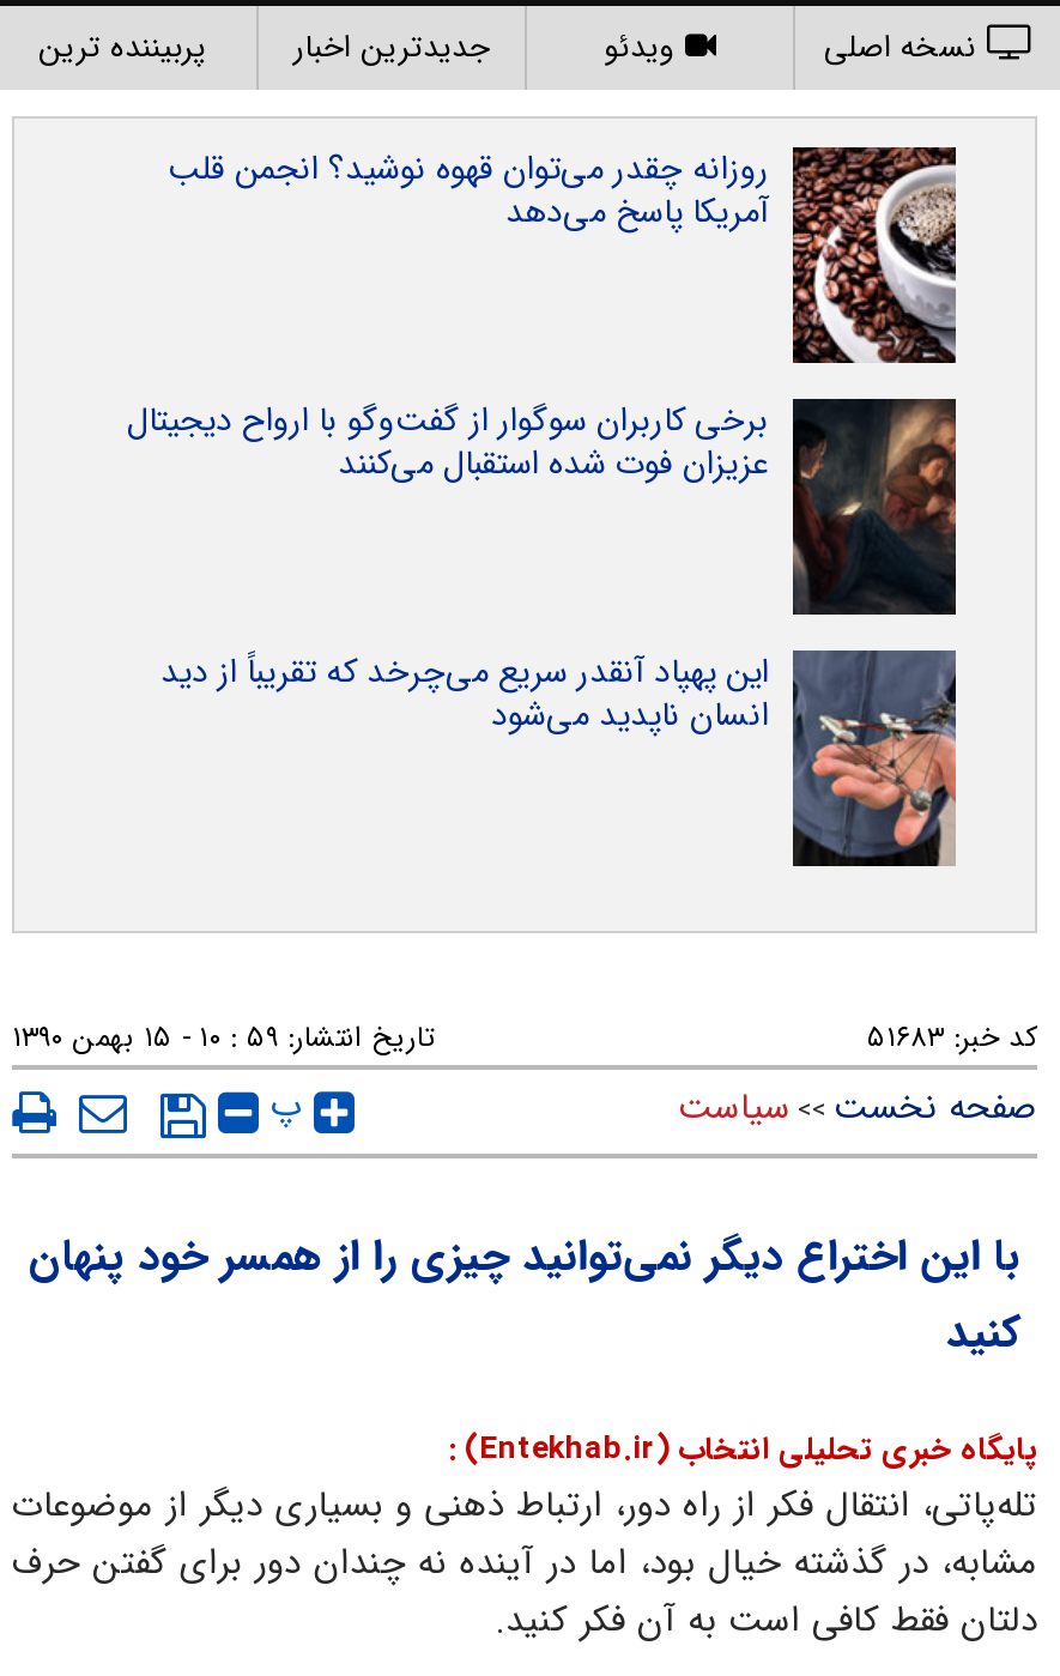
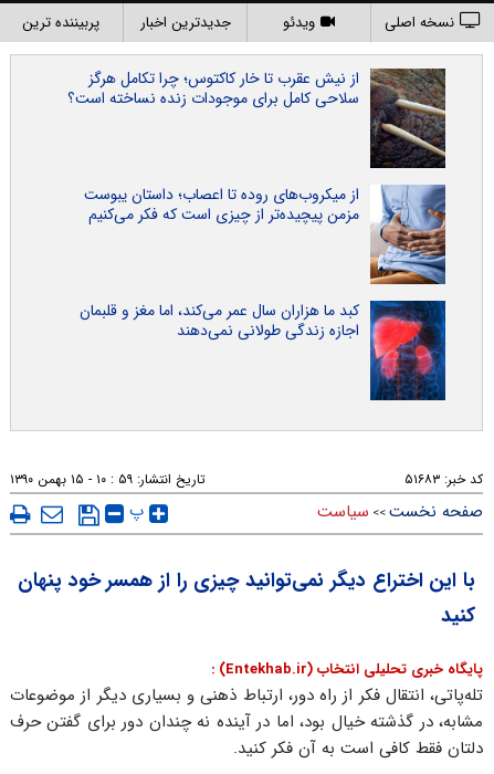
[168,143,956,363] [image] | روزانه چقدر می‌توان قهوه نوشید؟ انجمن قلب | آمریکا پاسخ می‌دهد -> [67,66,445,169] [image] | از نیش عقرب تا خار کاکتوس؛ چرا تکامل هرگز | سلاحی کامل برای موجودات زنده نساخته است؟
[127,394,958,617] [image] | برخی کاربران سوگوار از گفت‌وگو با ارواح دیجیتال | عزیزان فوت شده استقبال می‌کنند -> [84,182,446,285] [image] | از میکروب‌های روده تا اعصاب؛ داستان یبوست | مزمن پیچیده‌تر از چیزی است که فکر می‌کنیم
[160,646,958,866] [image] | این پهپاد آنقدر سریع می‌چرخد که تقریباً از دید | انسان ناپدید می‌شود -> [80,299,446,401] [image] | کبد ما هزاران سال عمر می‌کند، اما مغز و قلبمان | اجازه زندگی طولانی نمی‌دهند

